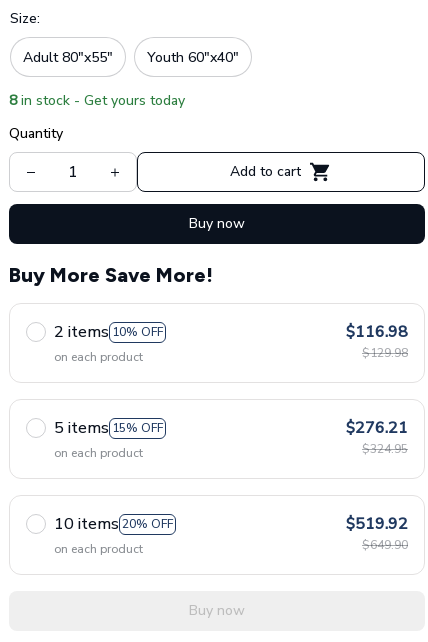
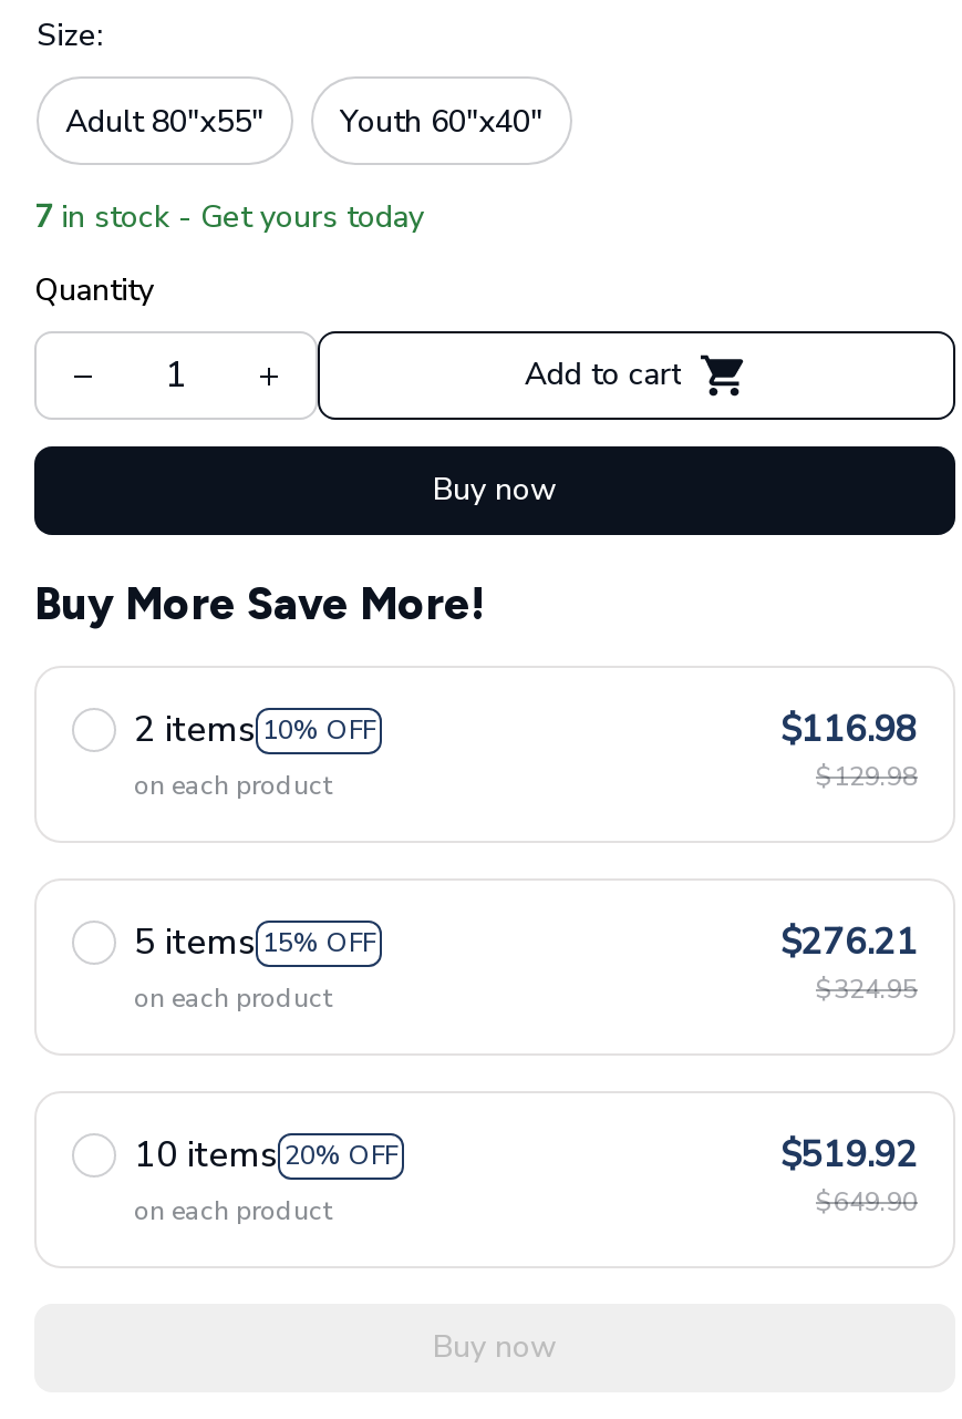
[9,91,185,110] 8 in stock - Get yours today -> [34,196,424,238] 7 in stock - Get yours today

